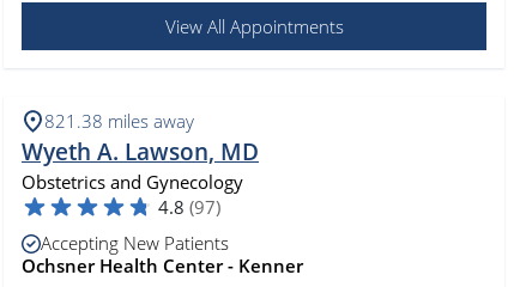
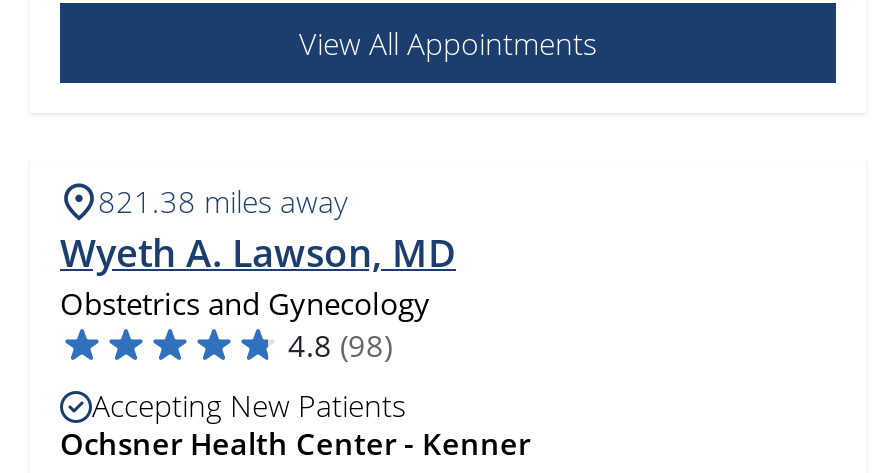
[158,195,220,219] 4.8 (97) -> [288,325,392,365] 4.8 (98)

